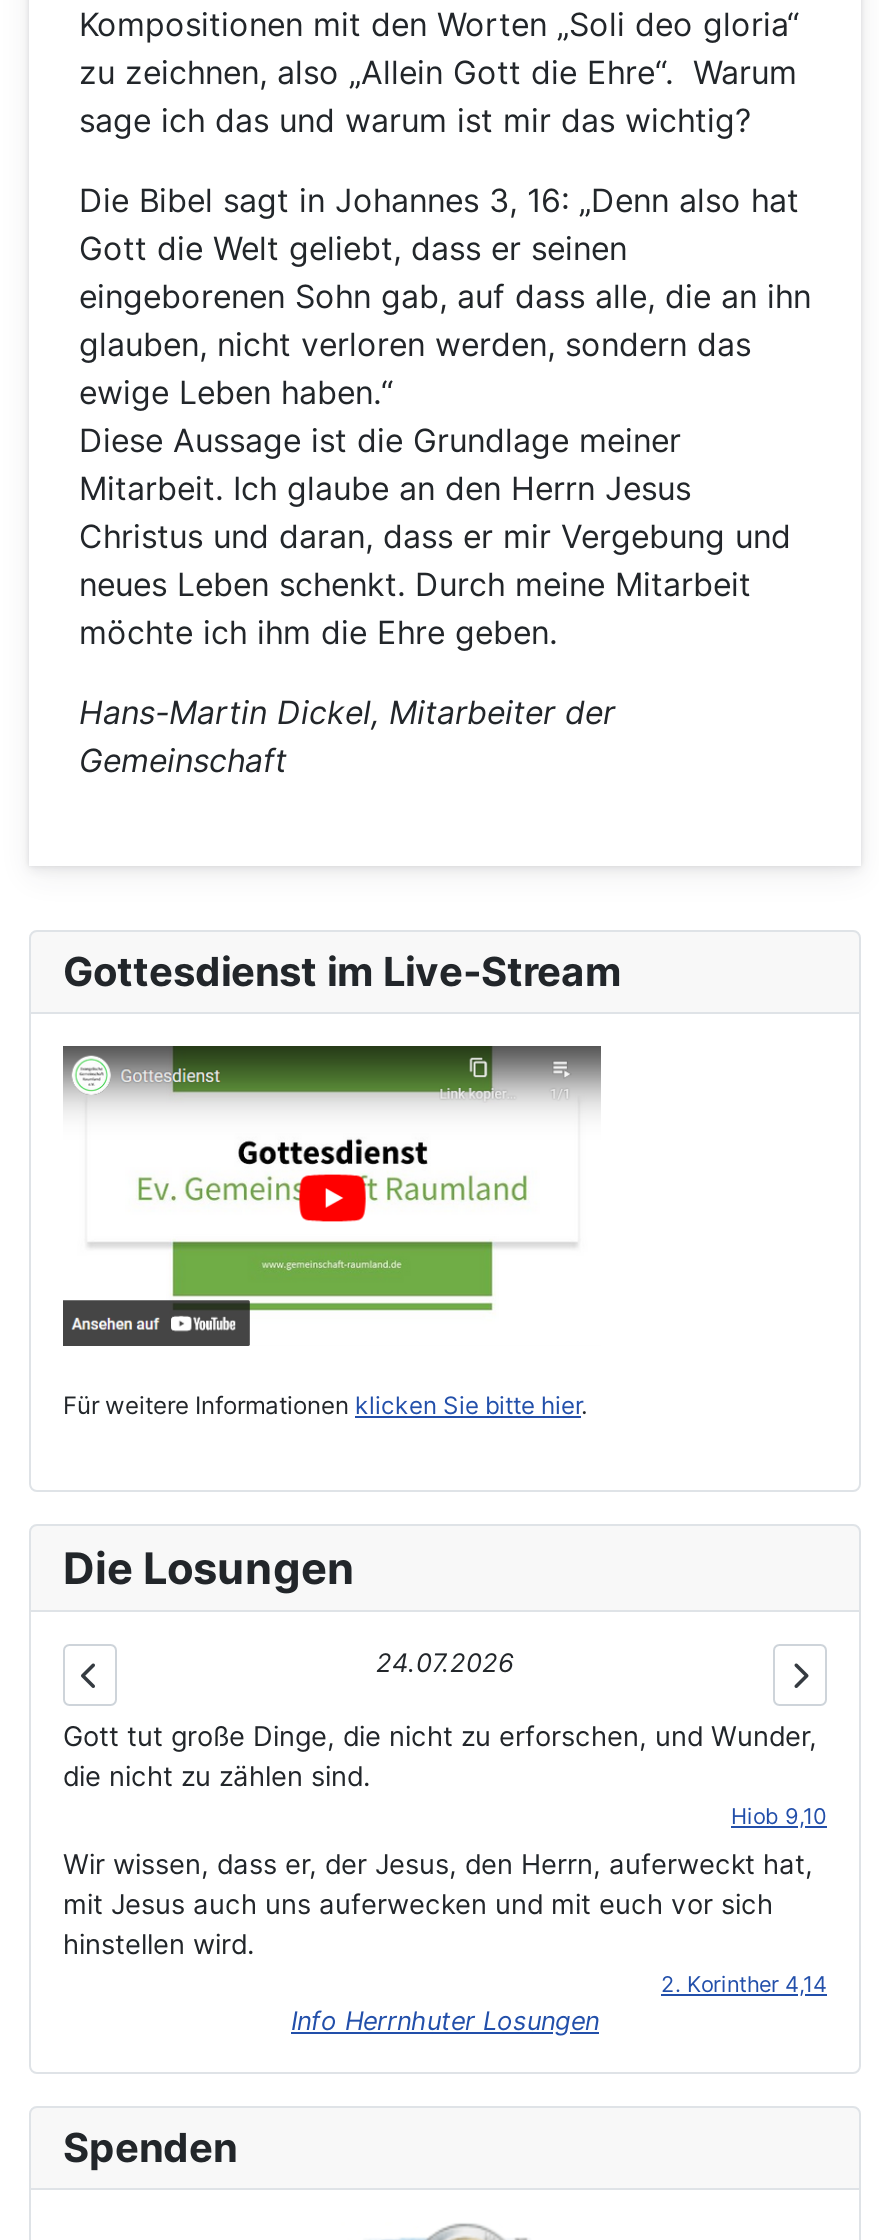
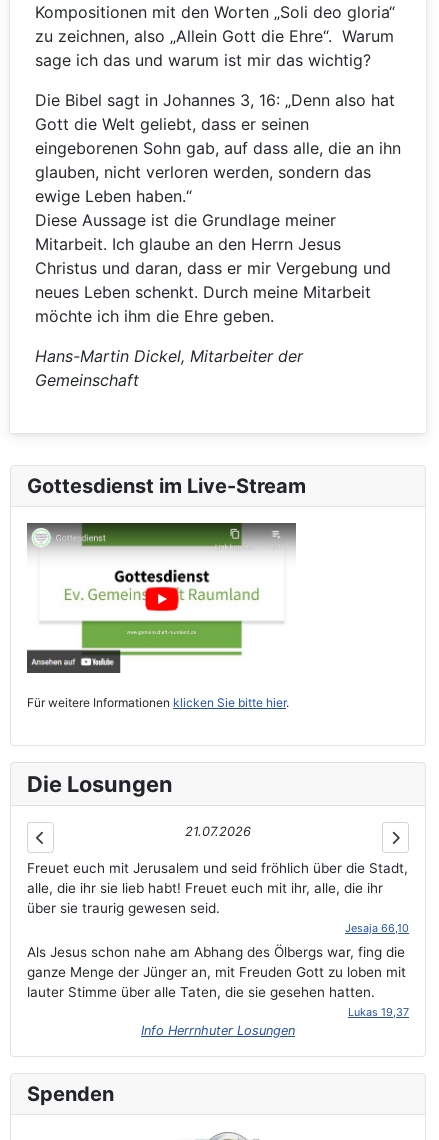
[376,1649,514,1679] 24.07.2026 -> [185,824,251,839] 21.07.2026
[63,1721,827,1831] Gott tut große Dinge, die nicht zu erforschen, und Wunder, | die nicht zu zählen sind. | Hiob 9,10 -> [27,860,409,935] Freuet euch mit Jerusalem und seid fröhlich über die Stadt, | alle, die ihr sie lieb habt! Freuet euch mit ihr, alle, die ihr | über sie traurig gewesen seid. | Jesaja 66,10
[63,1849,827,1999] Wir wissen, dass er, der Jesus, den Herrn, auferweckt hat, | mit Jesus auch uns auferwecken und mit euch vor sich | hinstellen wird. | 2. Korinther 4,14 -> [27,944,409,1019] Als Jesus schon nahe am Abhang des Ölbergs war, fing die | ganze Menge der Jünger an, mit Freuden Gott zu loben mit | lauter Stimme über alle Taten, die sie gesehen hatten. | Lukas 19,37

